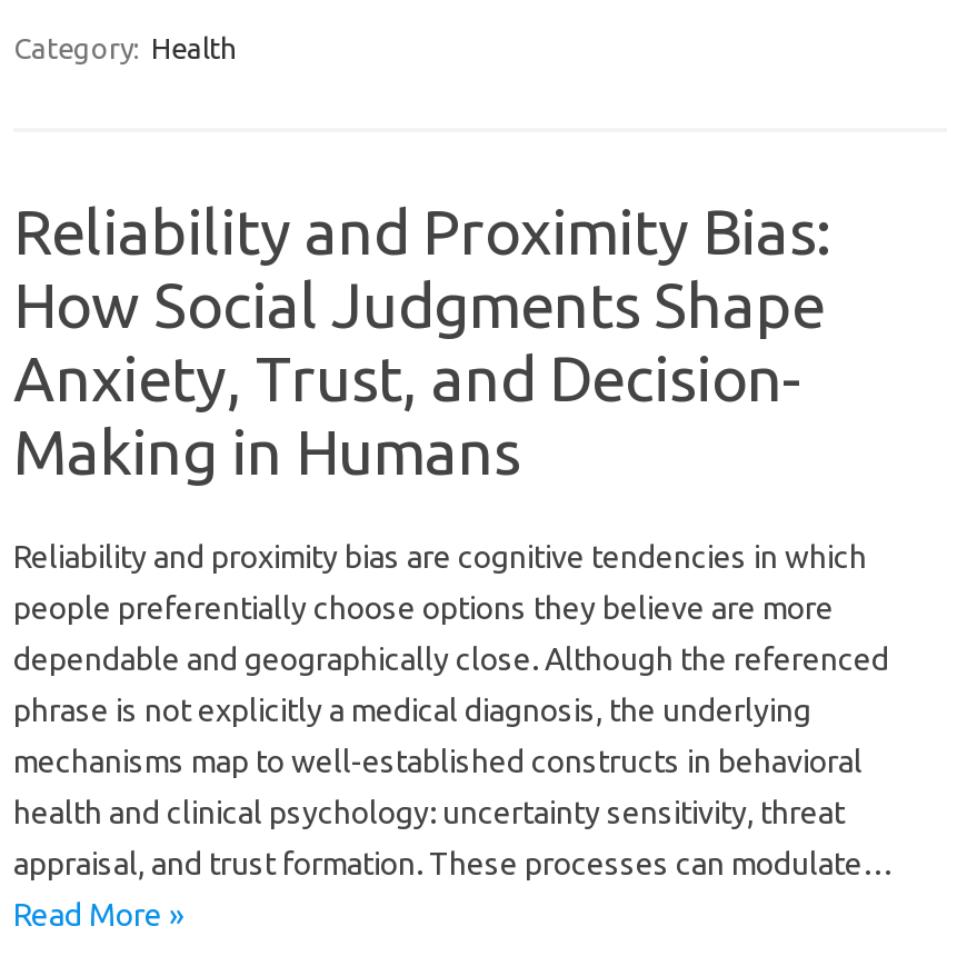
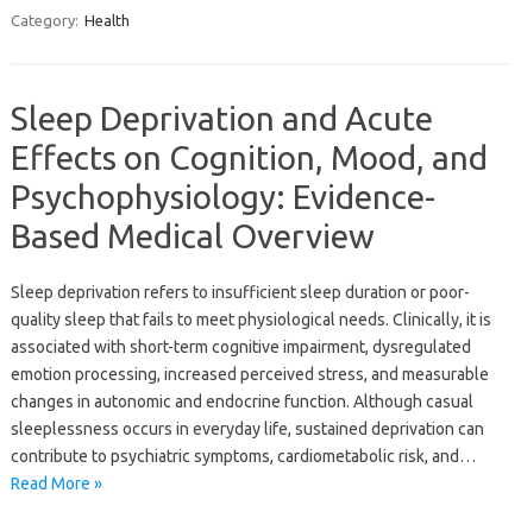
[13,197,834,486] Reliability and Proximity Bias: | How Social Judgments Shape | Anxiety, Trust, and Decision- | Making in Humans -> [11,100,488,254] Sleep Deprivation and Acute | Effects on Cognition, Mood, and | Psychophysiology: Evidence- | Based Medical Overview
[13,539,894,882] Reliability and proximity bias are cognitive tendencies in which | people preferentially choose options they believe are more | dependable and geographically close. Although the referenced | phrase is not explicitly a medical diagnosis, the underlying | mechanisms map to well-established constructs in behavioral | health and clinical psychology: uncertainty sensitivity, threat | appraisal, and trust formation. These processes can modulate… -> [11,283,491,466] Sleep deprivation refers to insufficient sleep duration or poor- | quality sleep that fails to meet physiological needs. Clinically, it is | associated with short-term cognitive impairment, dysregulated | emotion processing, increased perceived stress, and measurable | changes in autonomic and endocrine function. Although casual | sleeplessness occurs in everyday life, sustained deprivation can | contribute to psychiatric symptoms, cardiometabolic risk, and…

